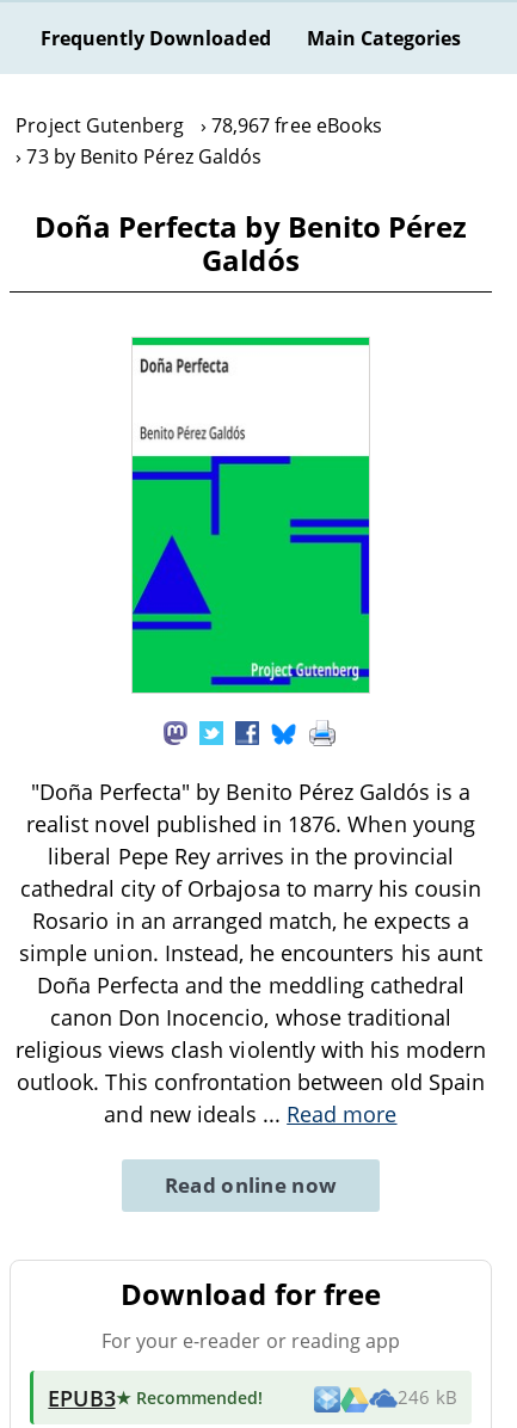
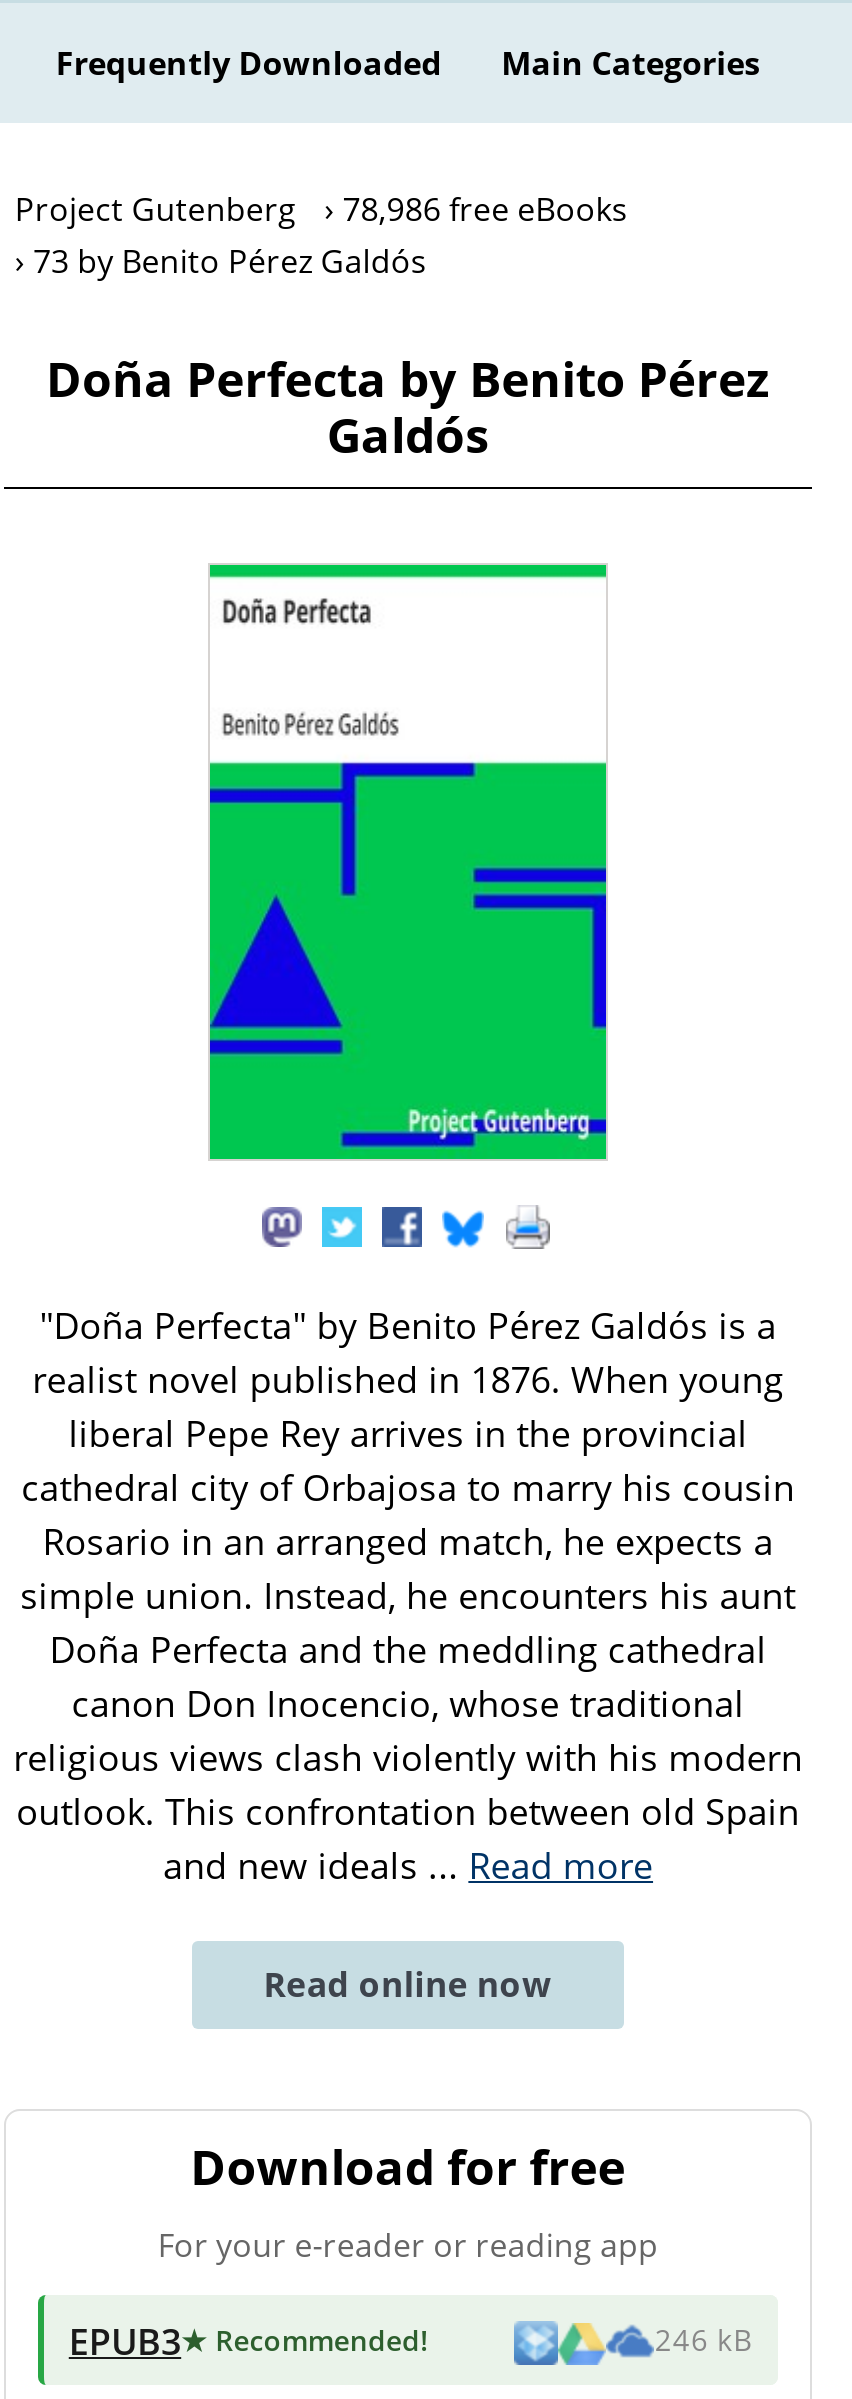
[16,112,382,139] Project Gutenberg 78,967 free eBooks -> [15,187,628,231] Project Gutenberg 78,986 free eBooks

